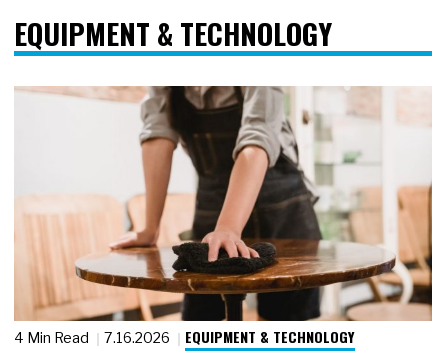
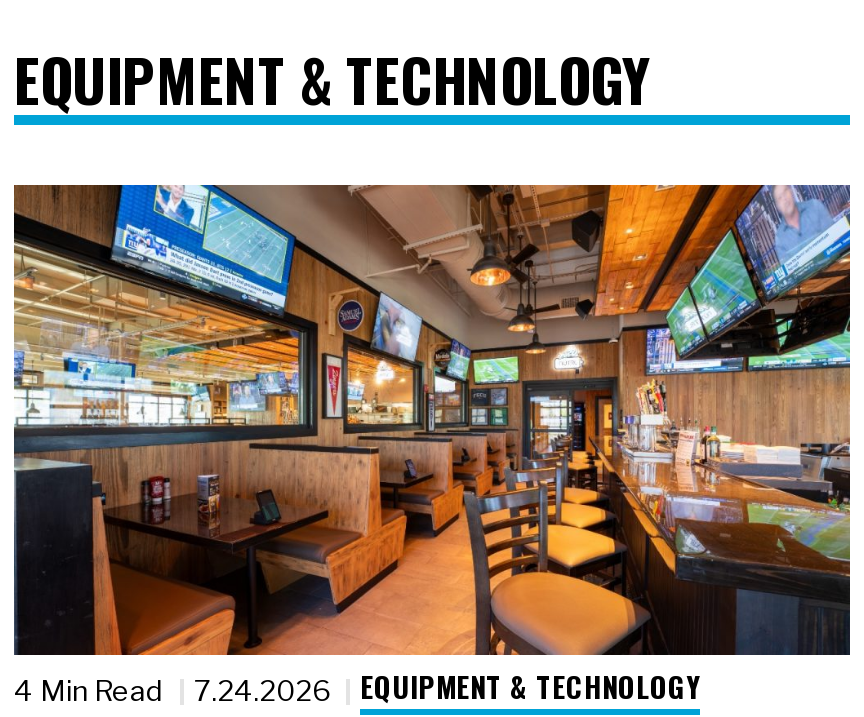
[14,86,433,347] [image] | 4 Min Read 7.16.2026 EQUIPMENT & TECHNOLOGY -> [12,184,852,707] [image] | 4 Min Read 7.24.2026 EQUIPMENT & TECHNOLOGY

